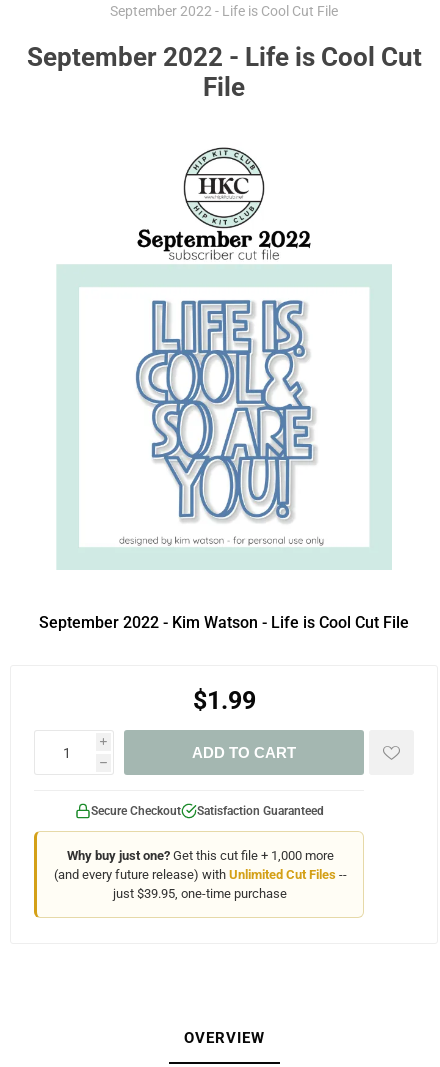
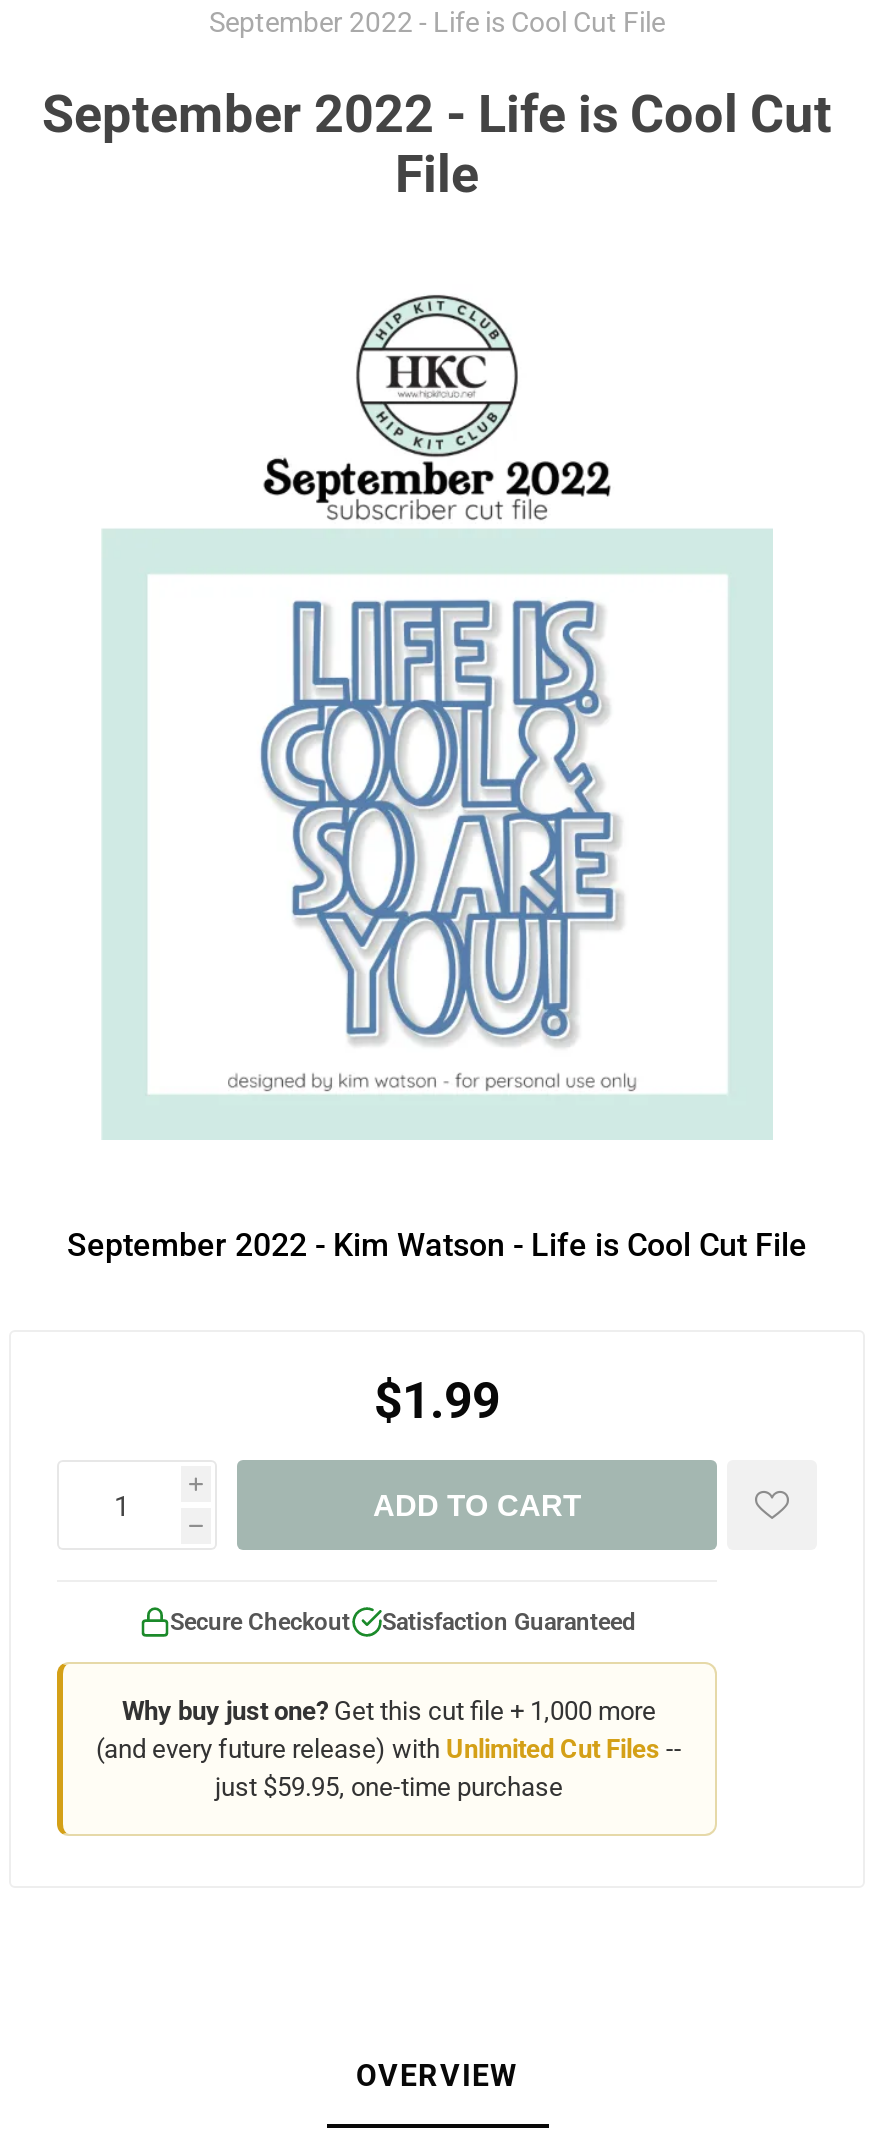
[113,886,287,901] just $39.95, one-time purchase -> [215,1772,563,1802] just $59.95, one-time purchase

